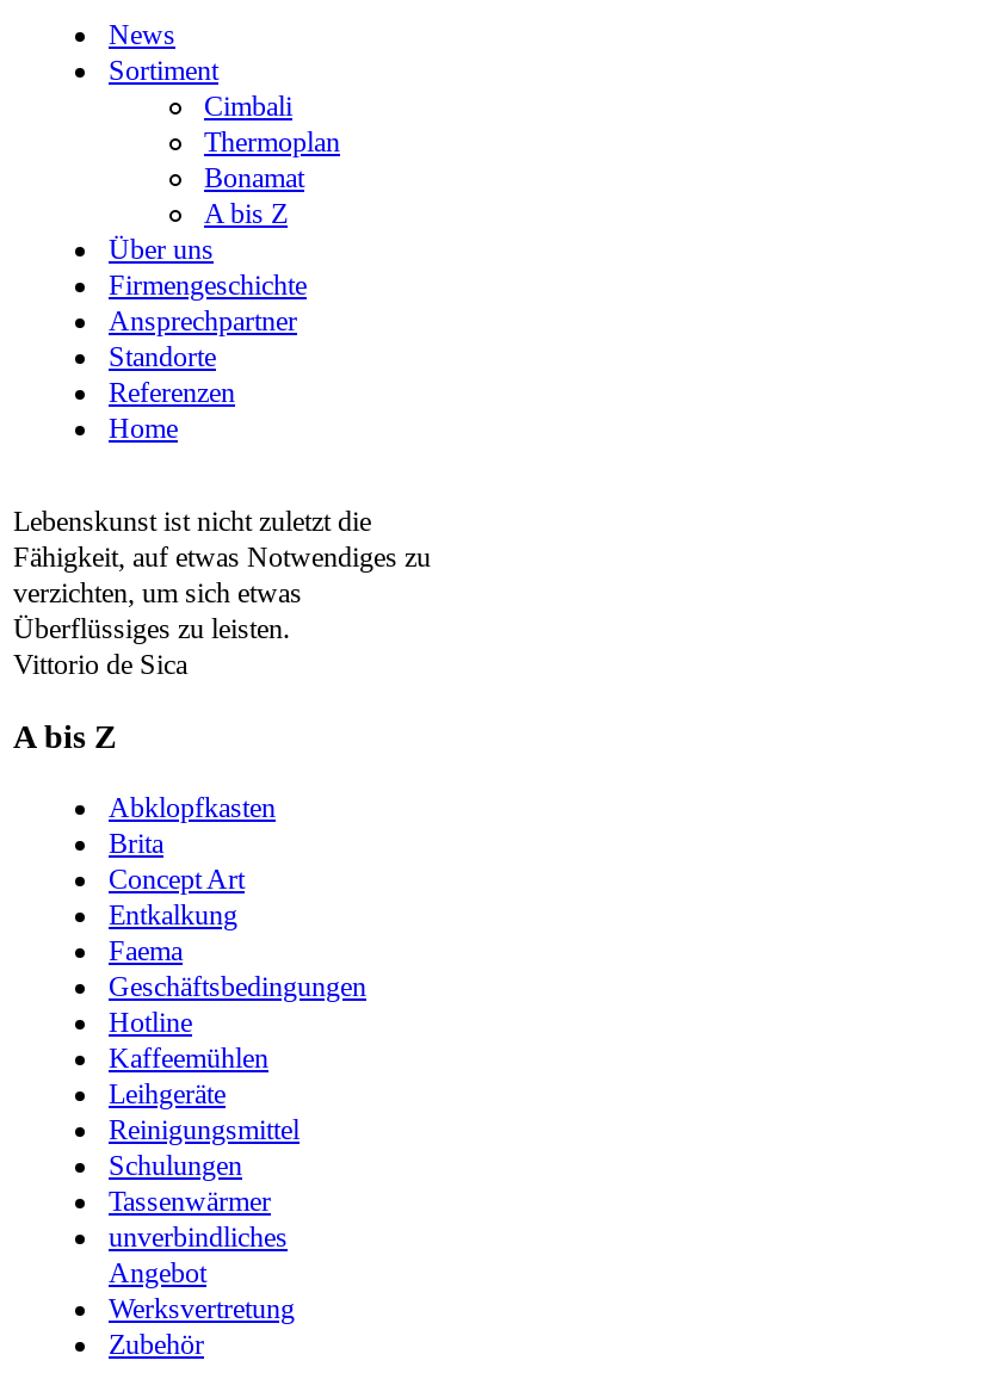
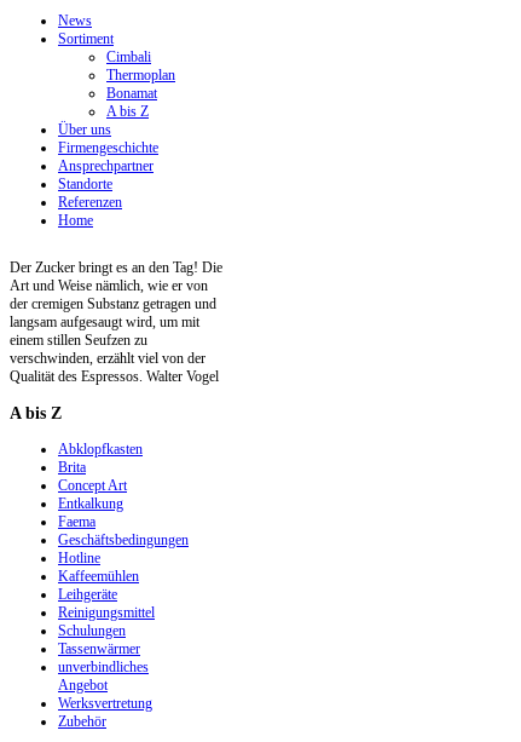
[13,505,431,681] Lebenskunst ist nicht zuletzt die | Fähigkeit, auf etwas Notwendiges zu | verzichten, um sich etwas | Überflüssiges zu leisten. | Vittorio de Sica -> [10,259,222,385] Der Zucker bringt es an den Tag! Die | Art und Weise nämlich, wie er von | der cremigen Substanz getragen und | langsam aufgesaugt wird, um mit | einem stillen Seufzen zu | verschwinden, erzählt viel von der | Qualität des Espressos. Walter Vogel

